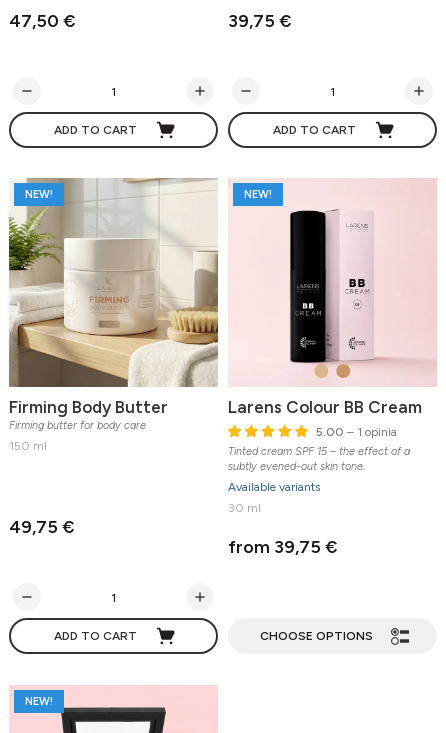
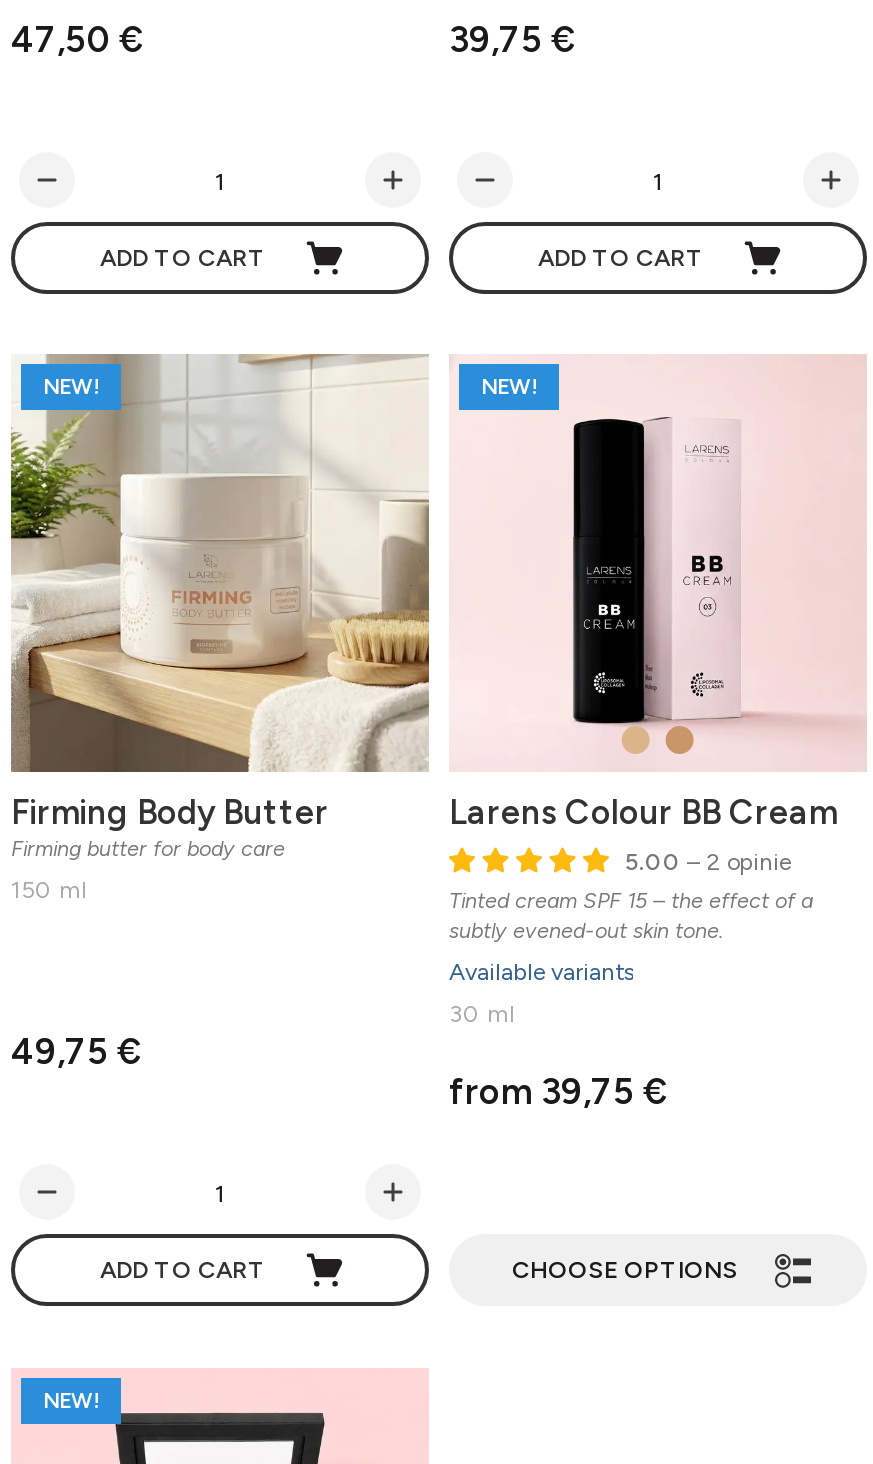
[316,425,397,439] 5.00 – 1 opinia -> [625,849,791,877] 5.00 – 2 opinie

